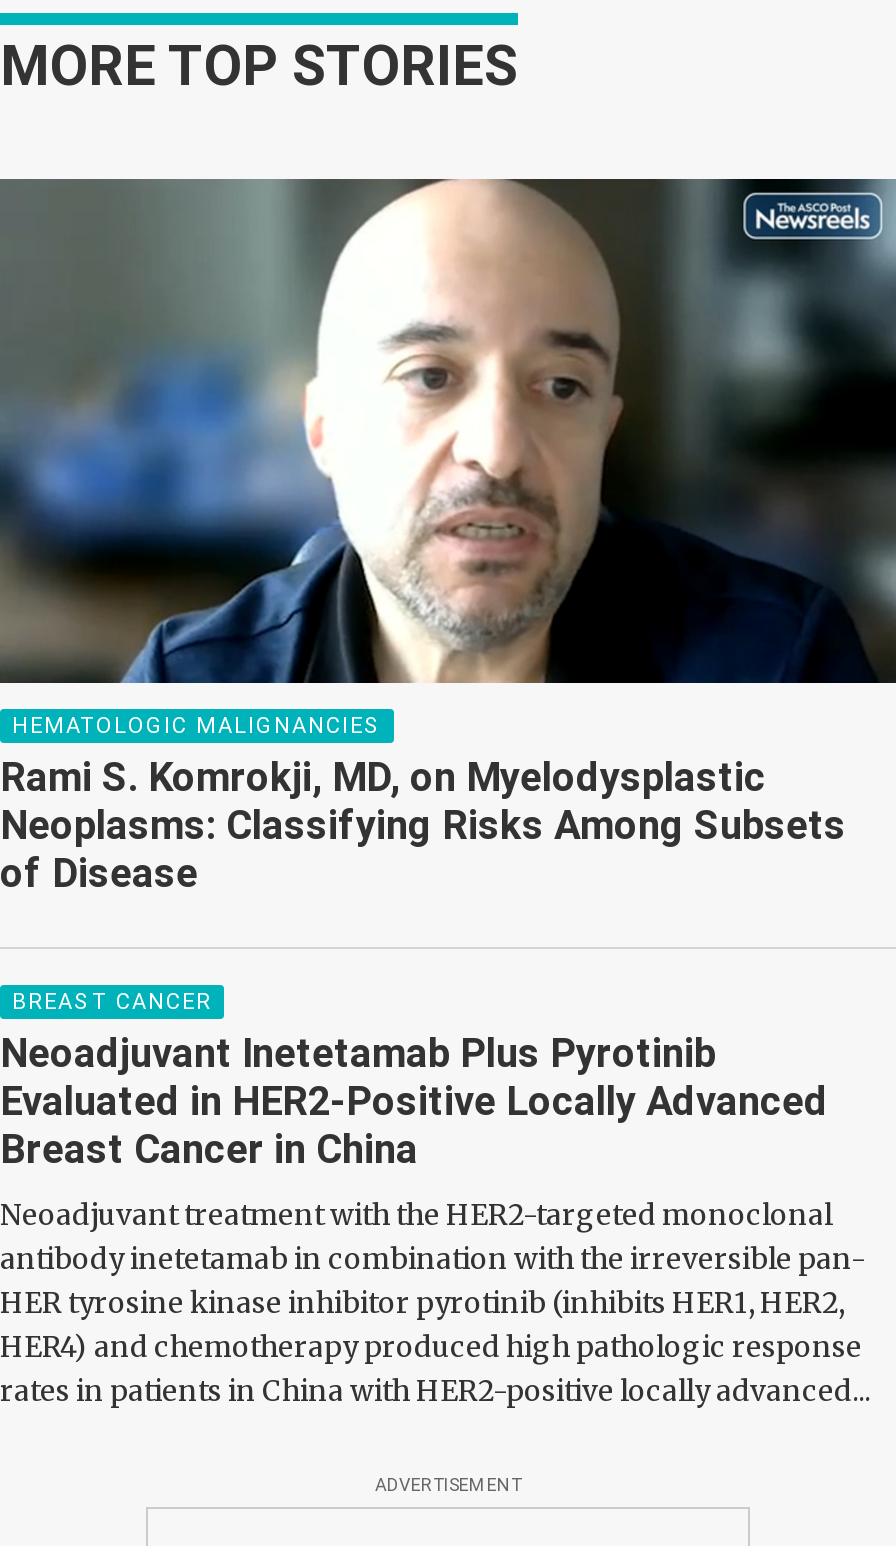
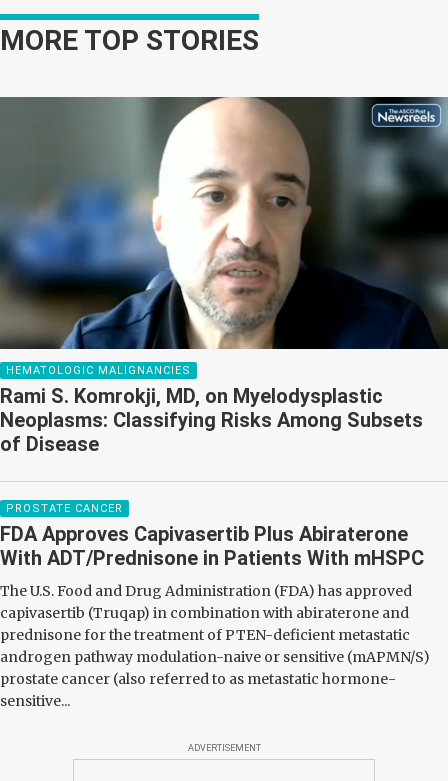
[0,989,828,1173] BREAST CANCER | Neoadjuvant Inetetamab Plus Pyrotinib | Evaluated in HER2-Positive Locally Advanced | Breast Cancer in China -> [0,502,424,570] PROSTATE CANCER | FDA Approves Capivasertib Plus Abiraterone | With ADT/Prednisone in Patients With mHSPC
[0,1197,870,1409] Neoadjuvant treatment with the HER2-targeted monoclonal | antibody inetetamab in combination with the irreversible pan- | HER tyrosine kinase inhibitor pyrotinib (inhibits HER1, HER2, | HER4) and chemotherapy produced high pathologic response | rates in patients in China with HER2-positive locally advanced... -> [0,582,430,710] The U.S. Food and Drug Administration (FDA) has approved | capivasertib (Truqap) in combination with abiraterone and | prednisone for the treatment of PTEN-deficient metastatic | androgen pathway modulation-naive or sensitive (mAPMN/S) | prostate cancer (also referred to as metastatic hormone- | sensitive...

